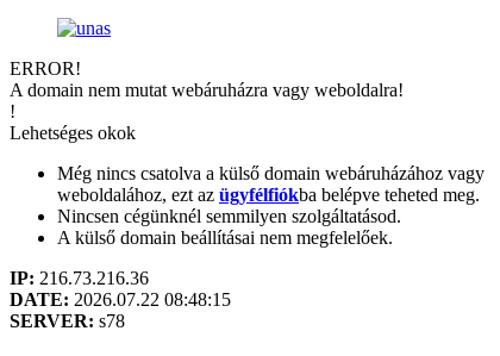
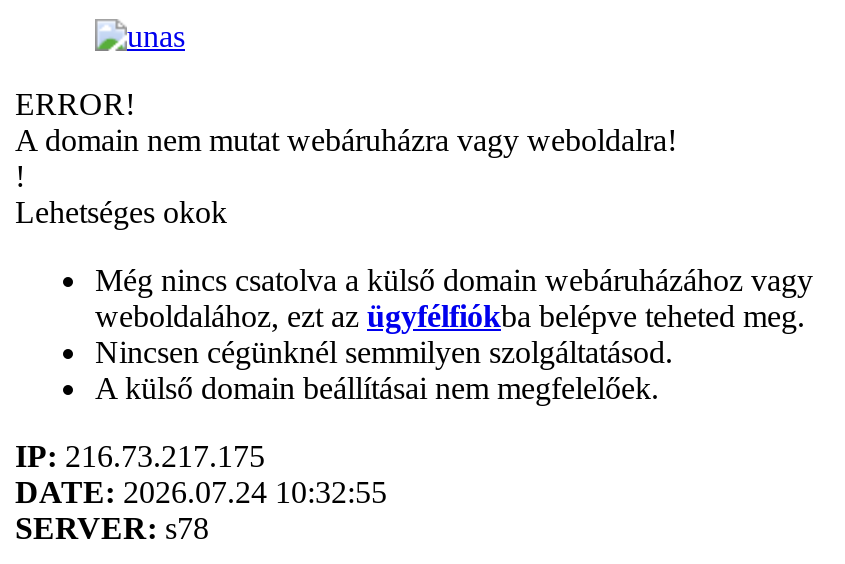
[10,268,149,288] IP: 216.73.216.36 -> [15,439,265,473] IP: 216.73.217.175
[10,289,231,310] DATE: 2026.07.22 08:48:15 -> [15,475,387,509] DATE: 2026.07.24 10:32:55

